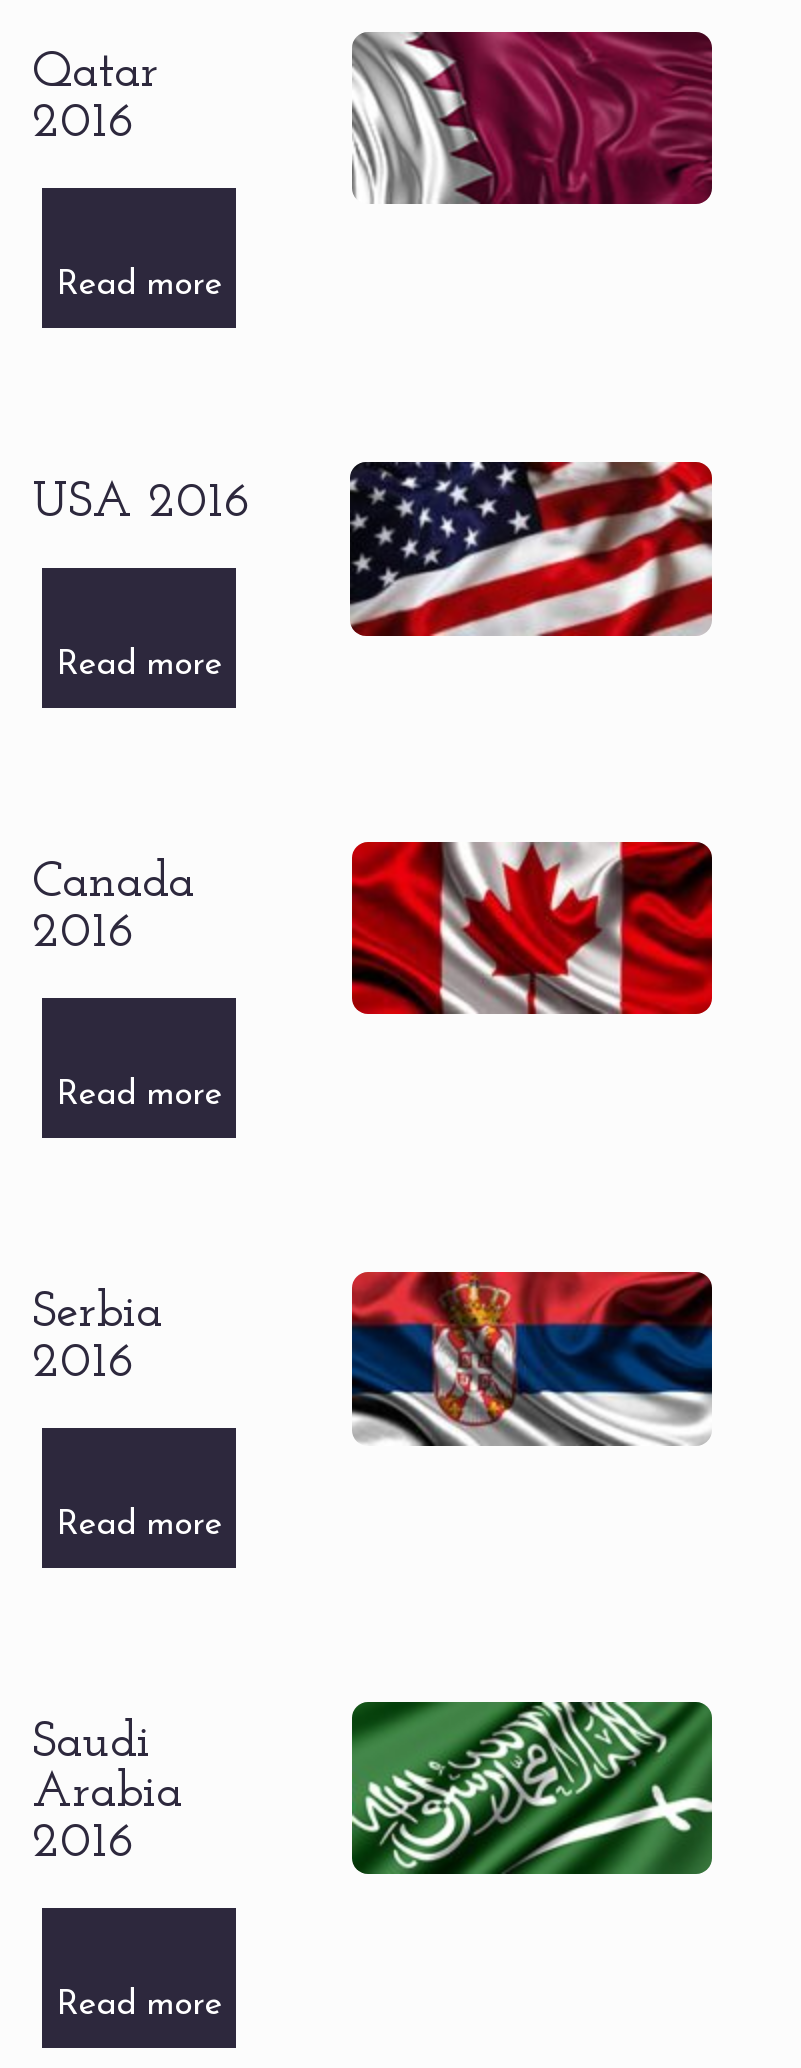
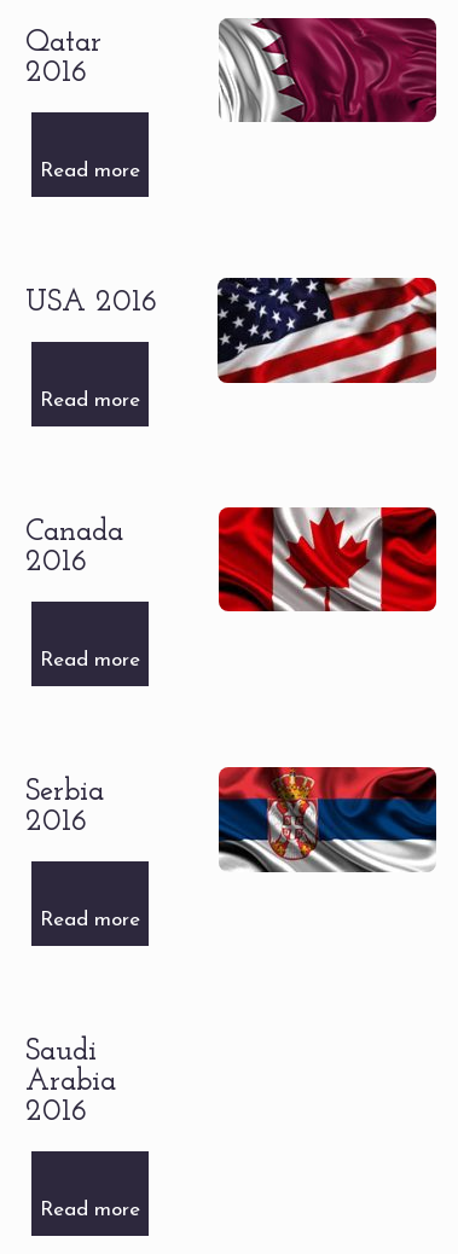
[350,1700,714,1876] [image] -> none

